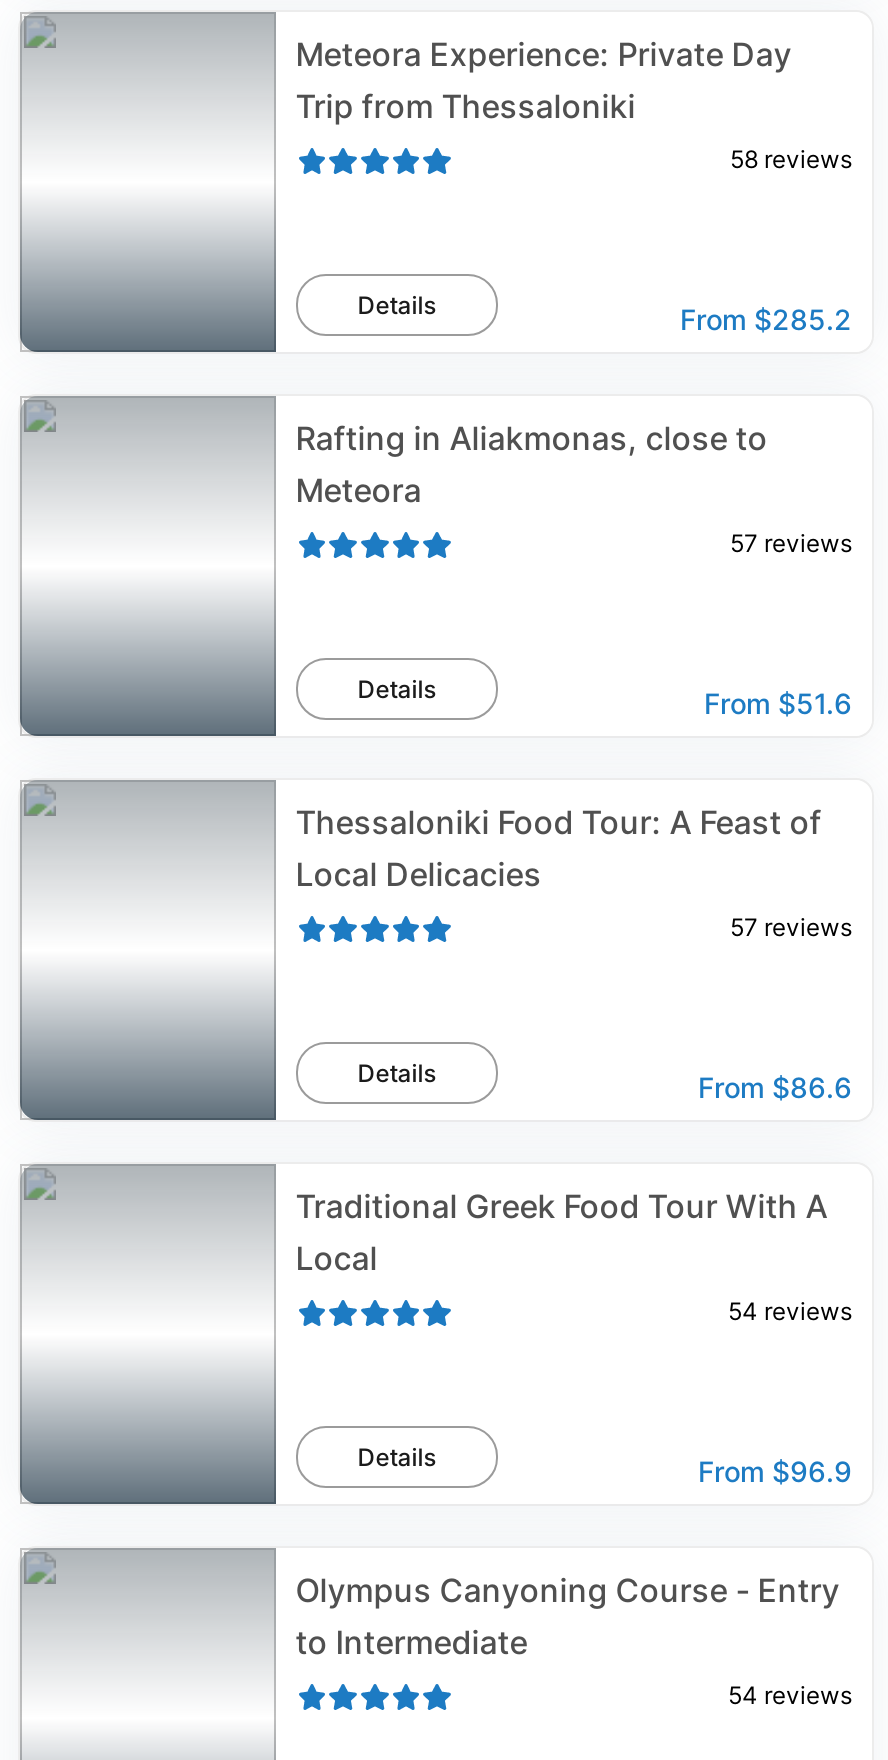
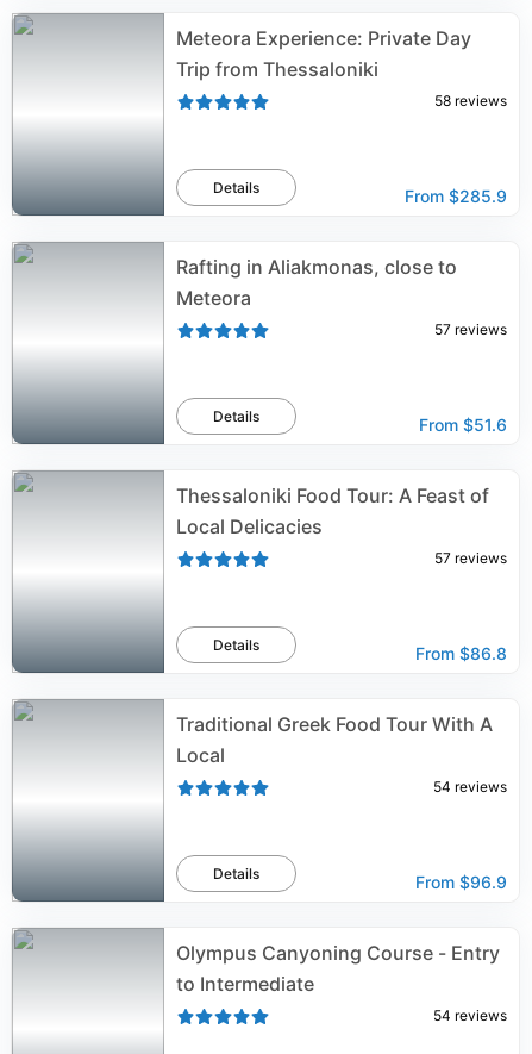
[680,302,852,336] From $285.2 -> [405,186,507,206] From $285.9
[698,1070,852,1104] From $86.6 -> [415,643,507,663] From $86.8

